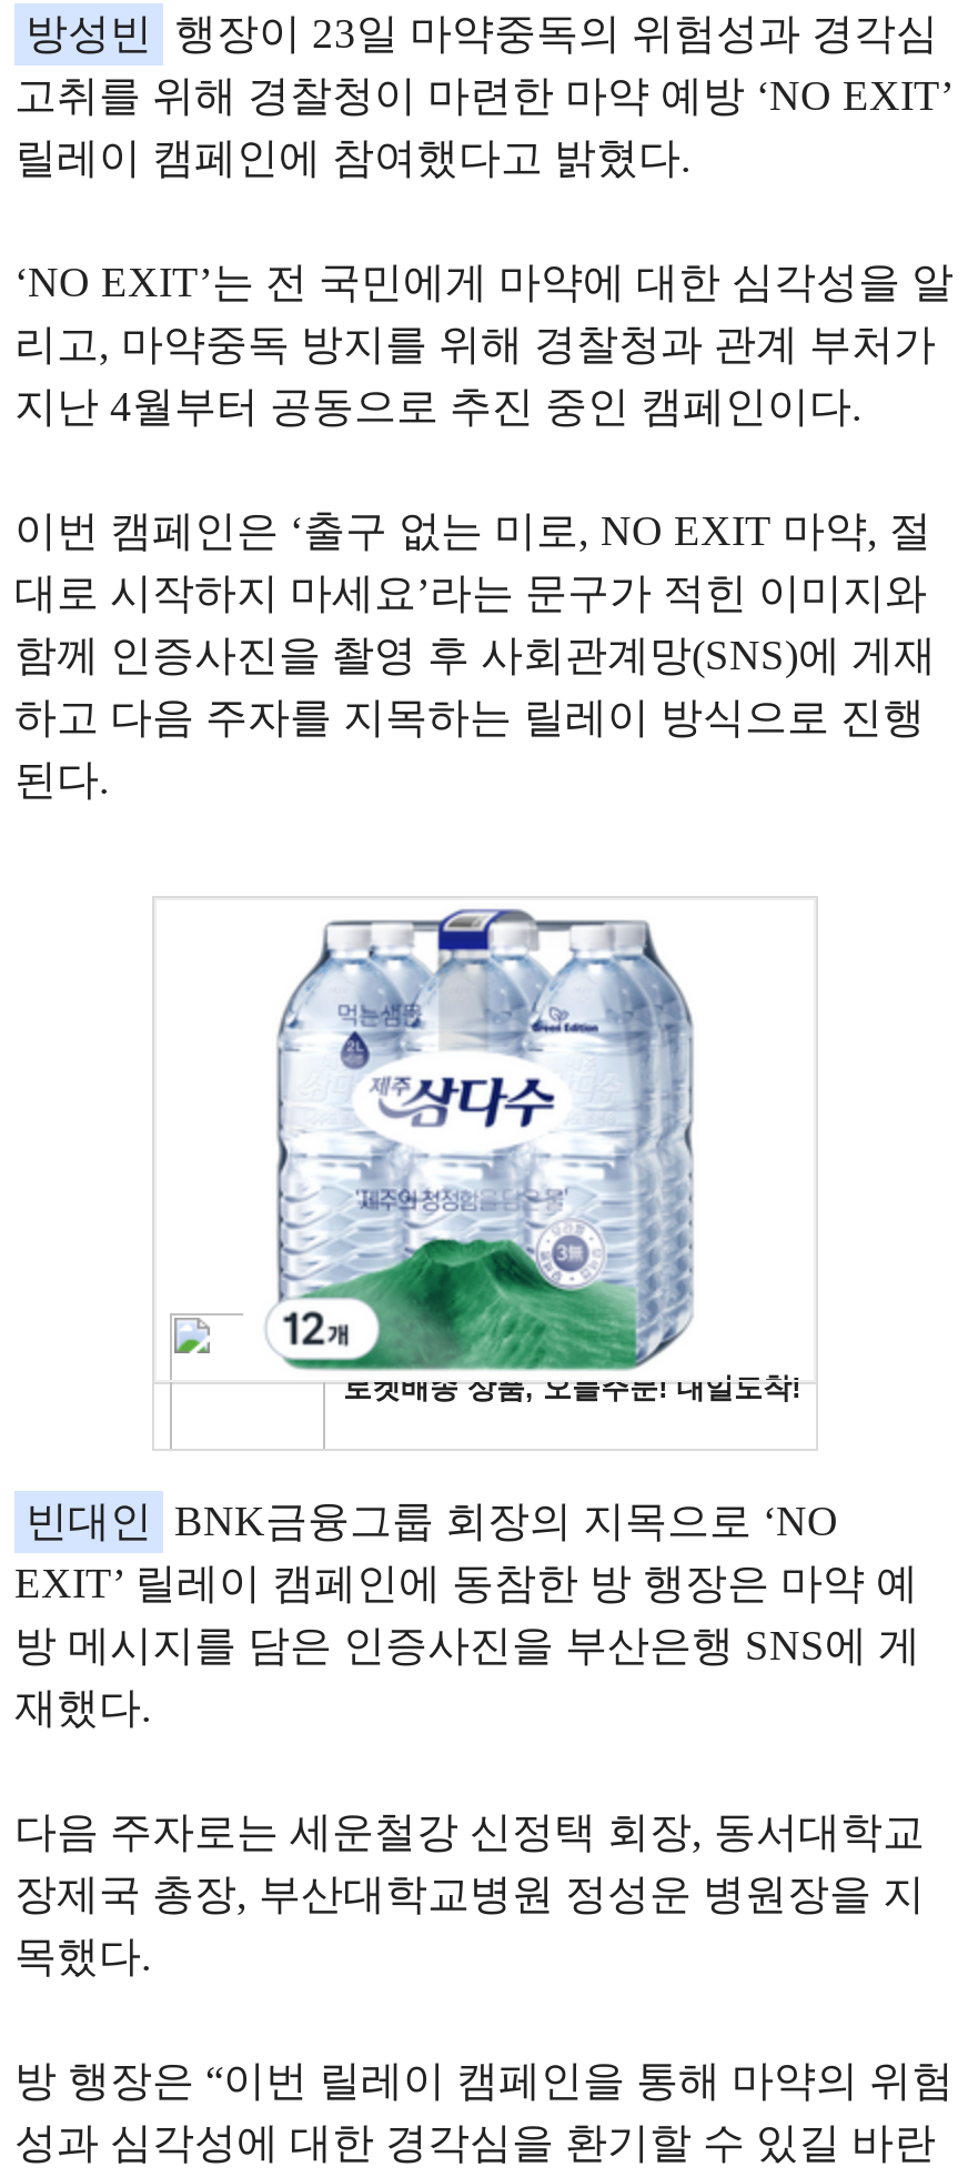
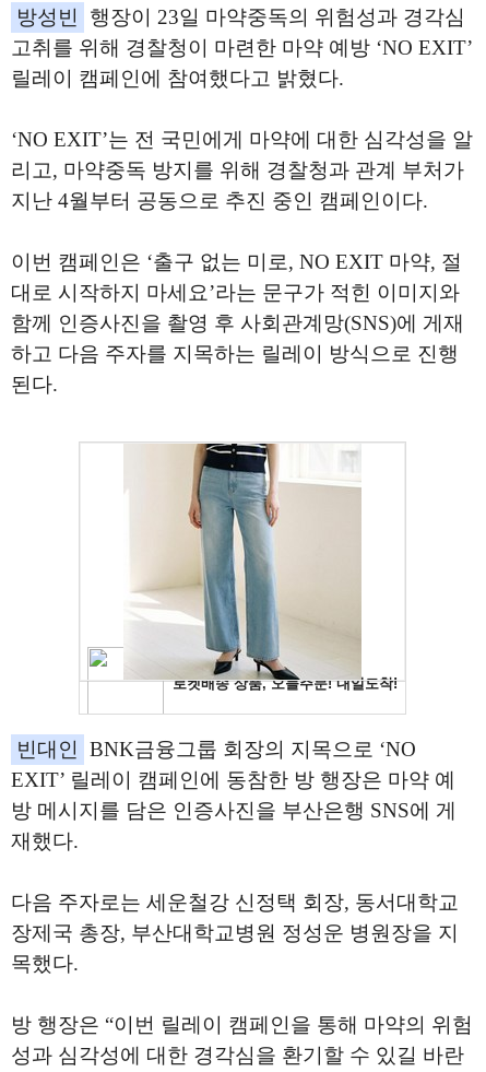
[245,900,727,1382] [image] -> [123,443,363,681] [image]

